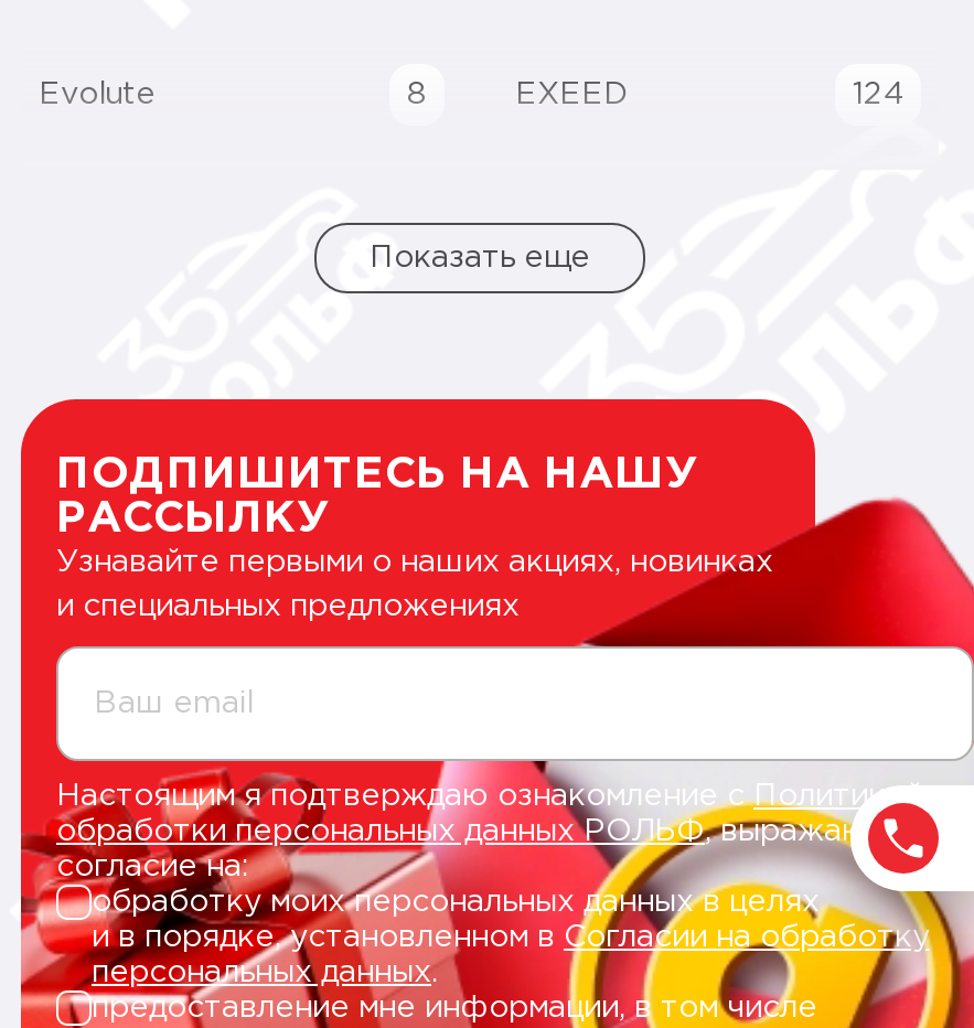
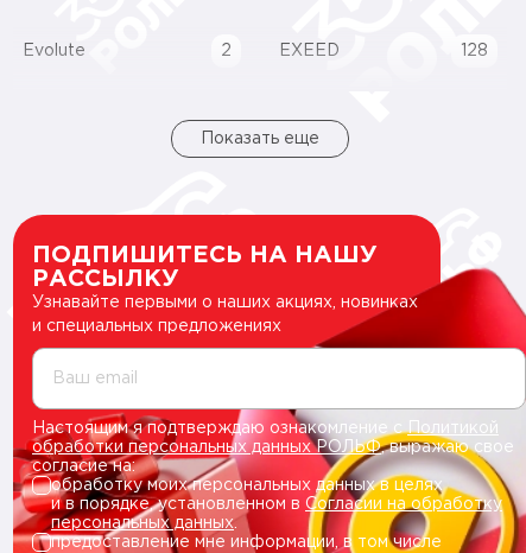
[407,82,427,108] 8 -> [221,44,232,58] 2
[853,82,903,108] 124 -> [461,44,488,58] 128
[853,790,967,918] [image] -> [462,426,522,492] [image]

